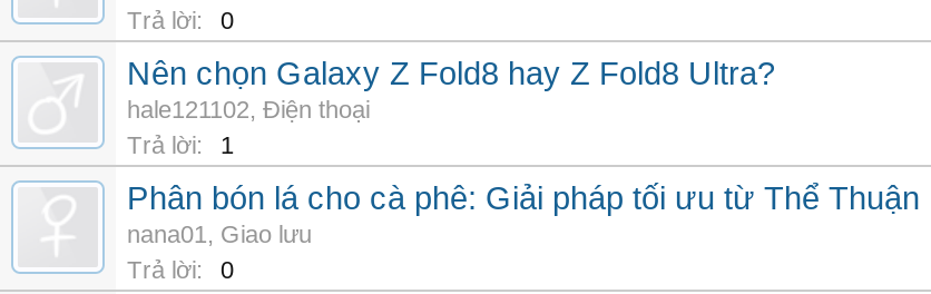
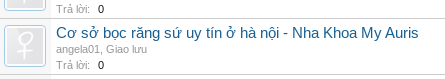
[127,56,920,247] Nên chọn Galaxy Z Fold8 hay Z Fold8 Ultra? | hale121102, Điện thoại | Trả lời: | 1 | Phân bón lá cho cà phê: Giải pháp tối ưu từ Thể Thuận | nana01, Giao lưu -> [56,25,419,55] Cơ sở bọc răng sứ uy tín ở hà nội - Nha Khoa My Auris | angela01, Giao lưu

